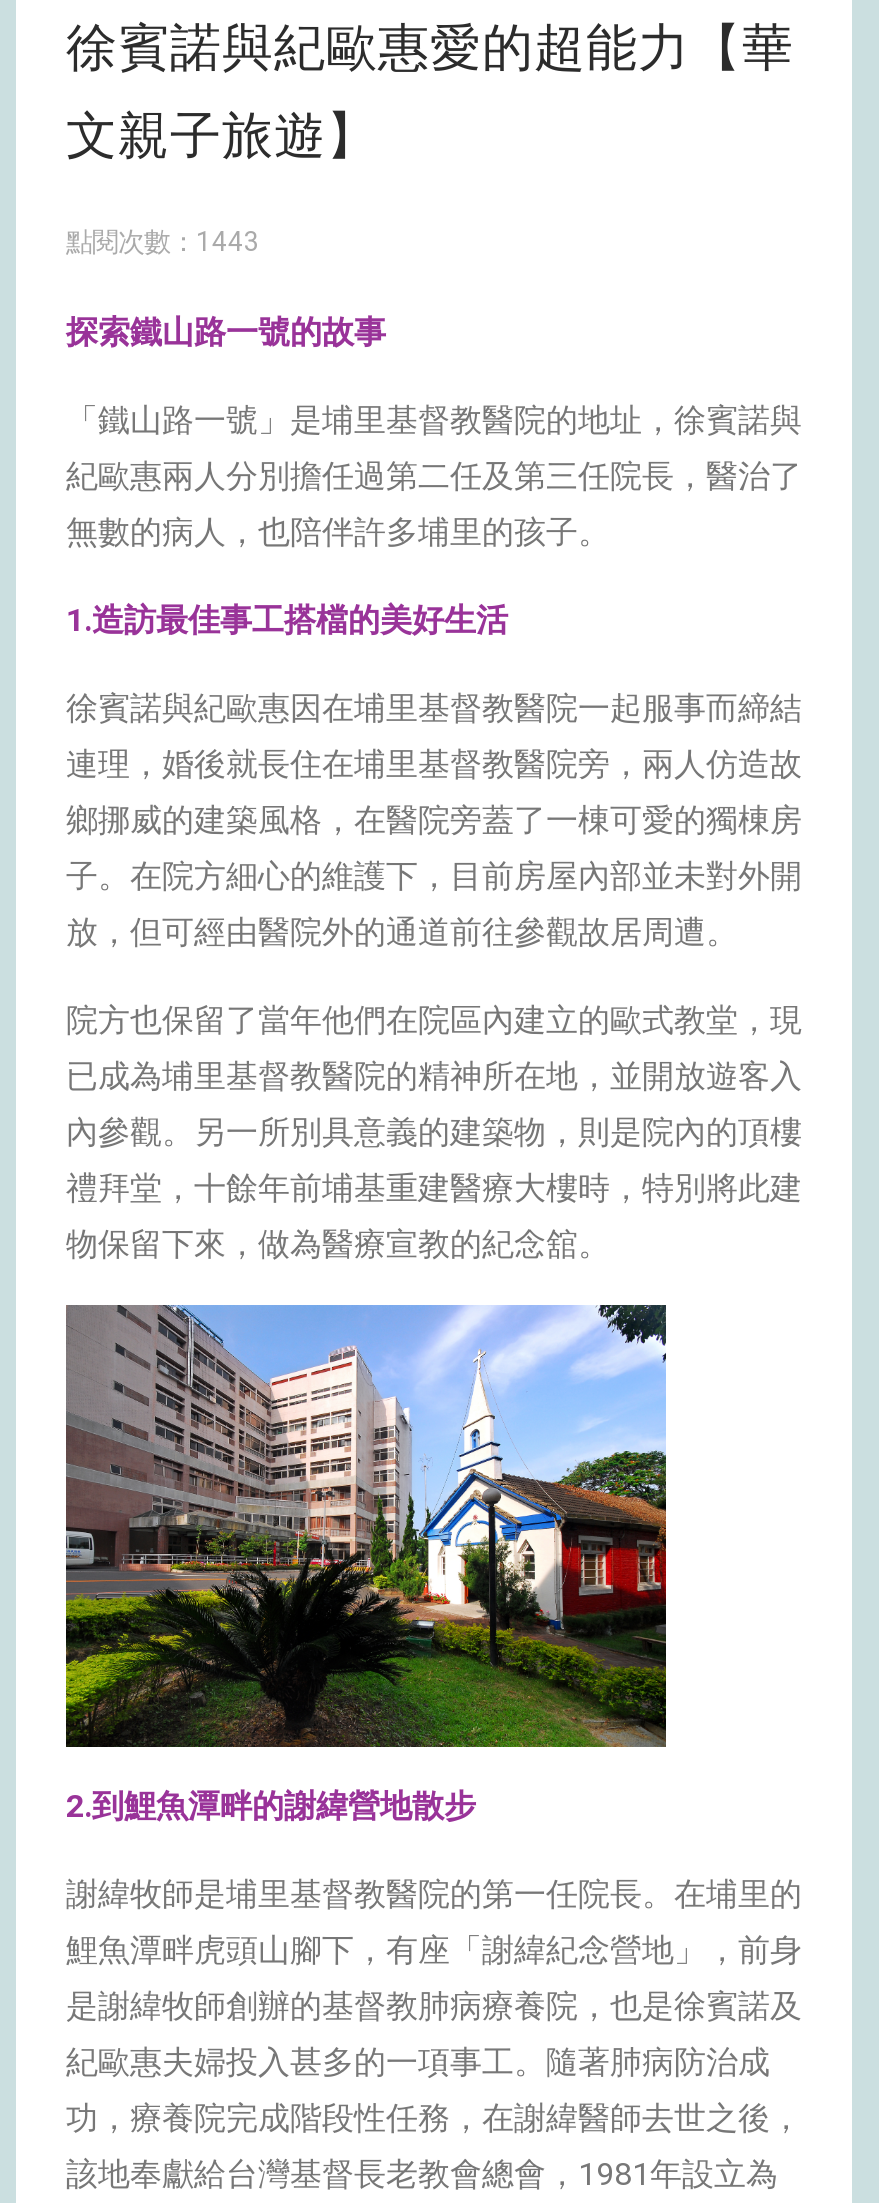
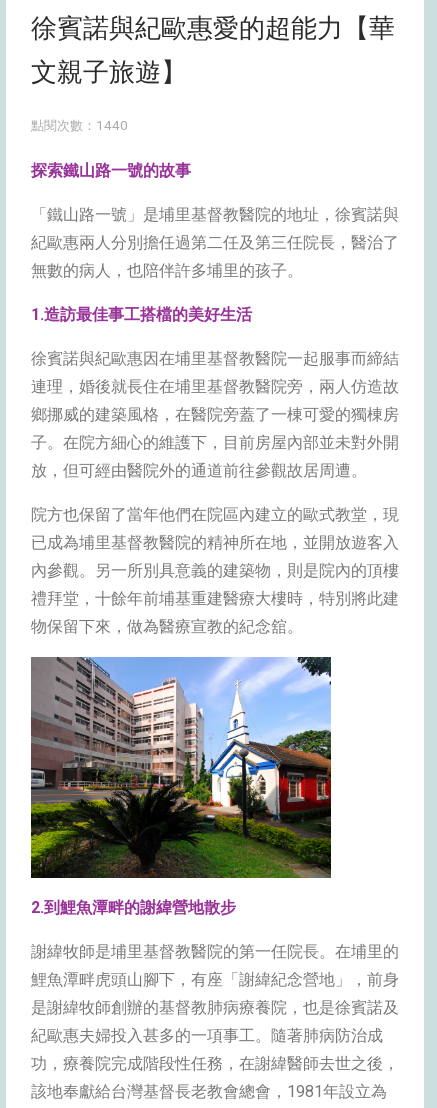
[66,228,260,258] 點閱次數：1443 -> [31,118,128,133] 點閱次數：1440

